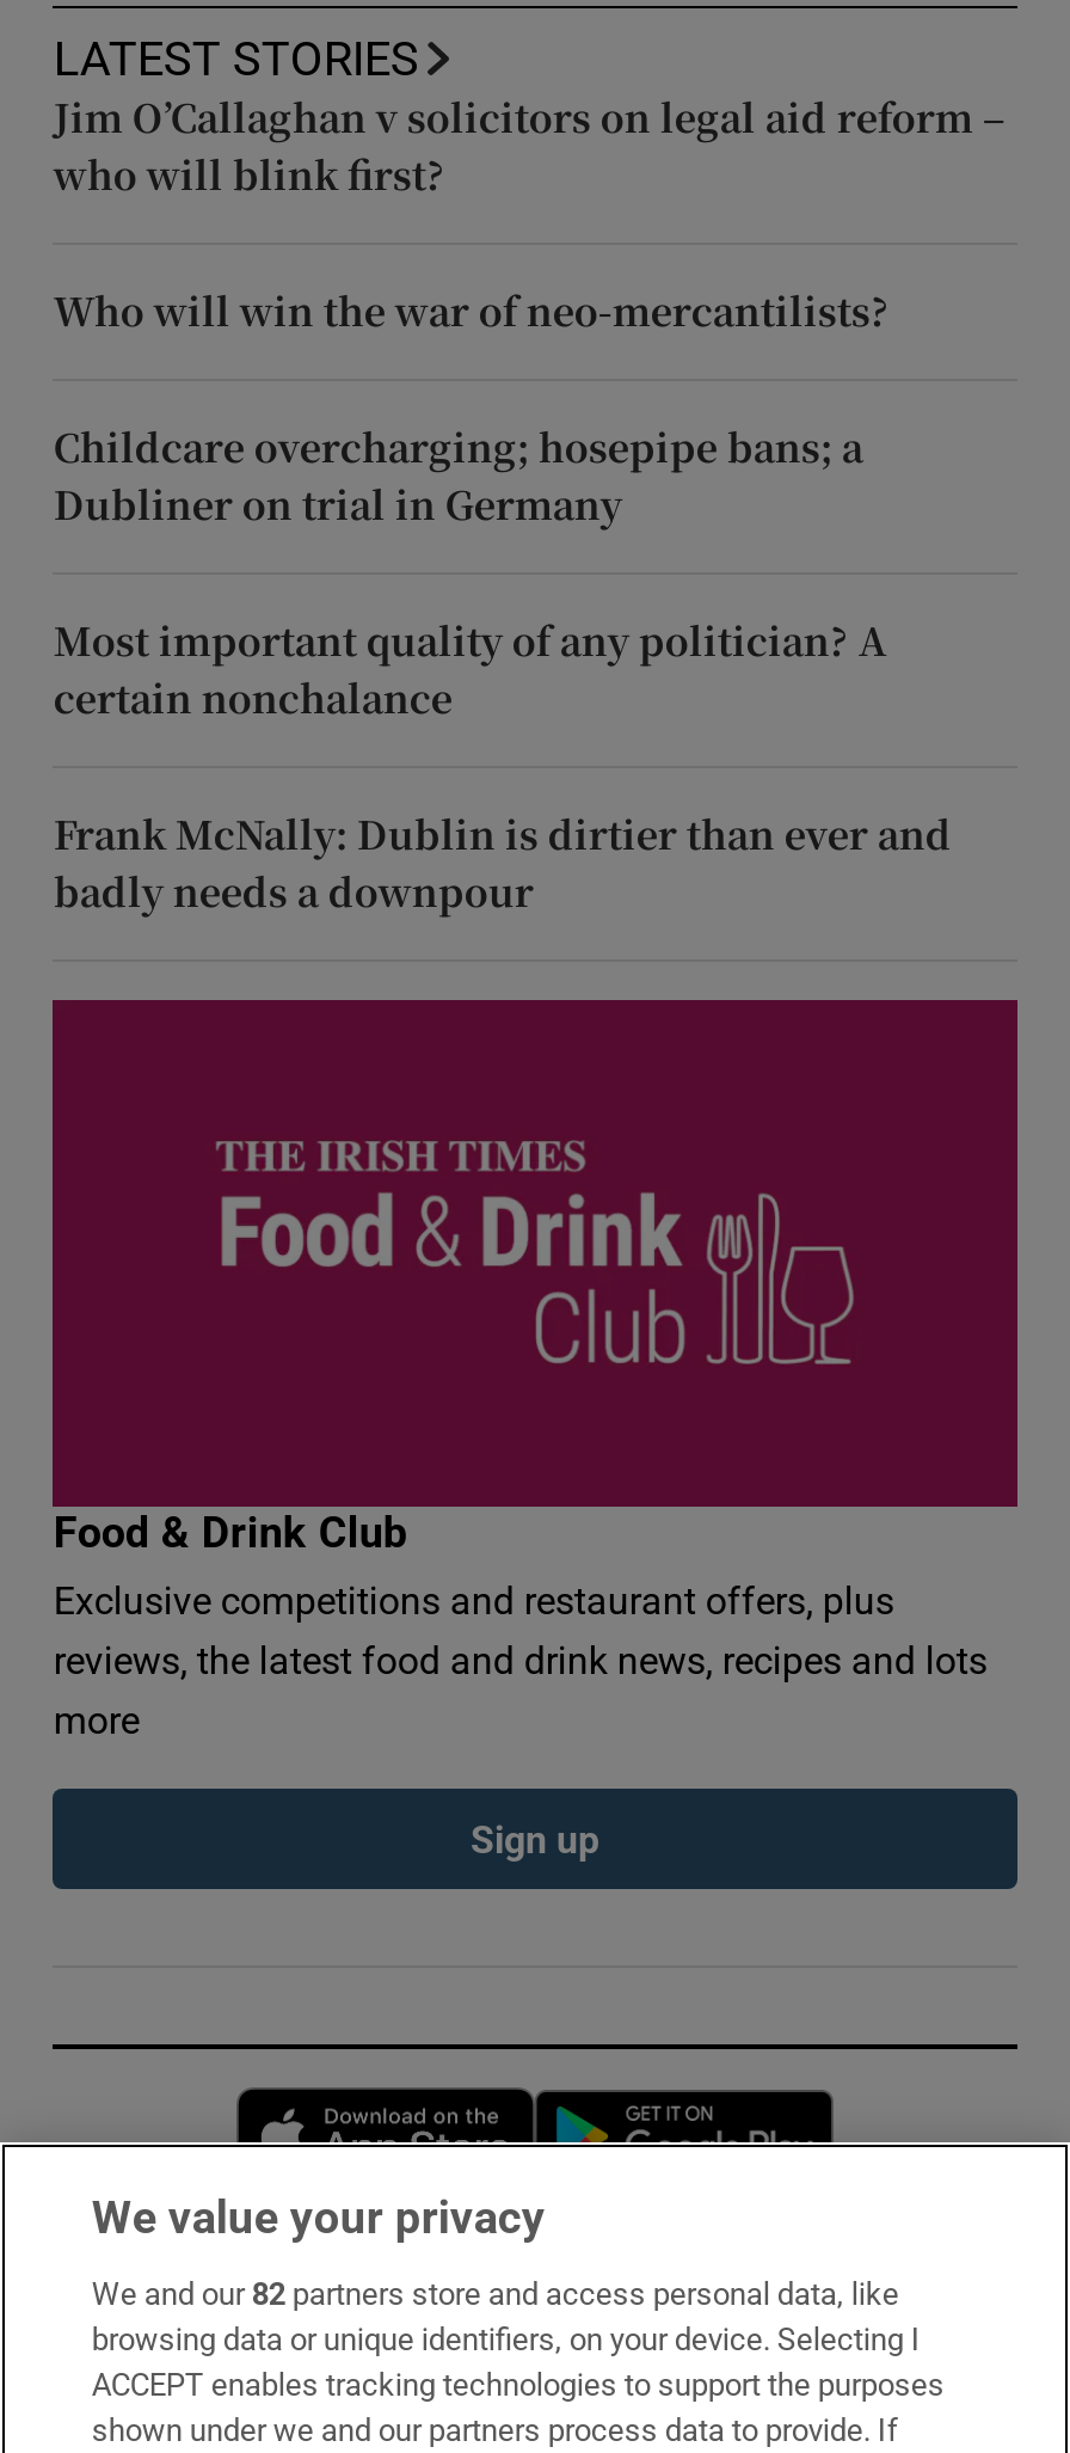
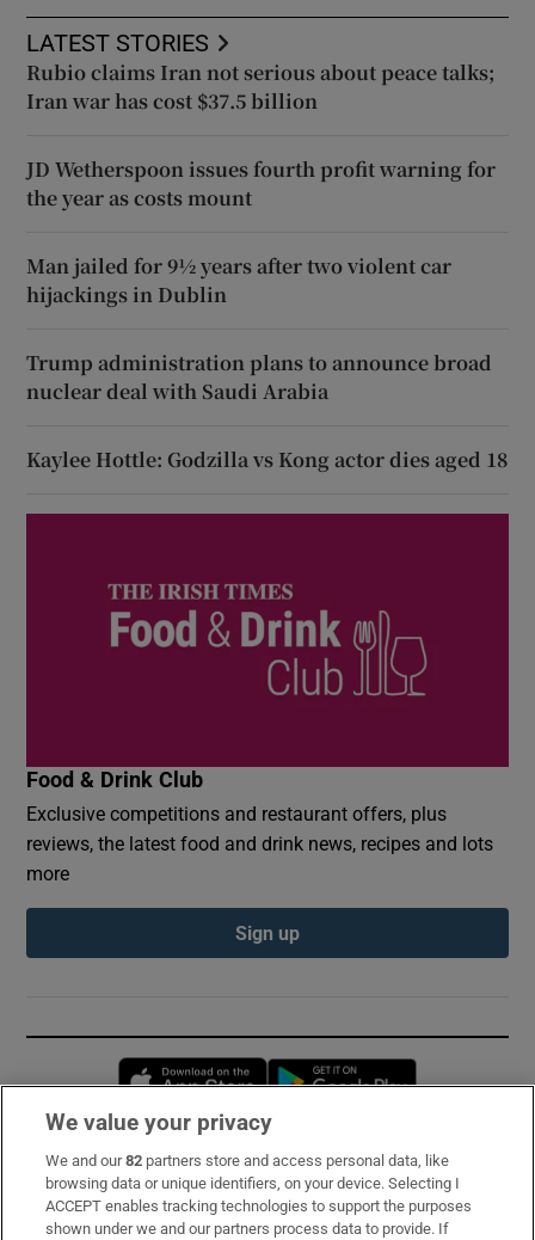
[53,89,1004,202] Jim O’Callaghan v solicitors on legal aid reform – | who will blink first? -> [27,58,495,115] Rubio claims Iran not serious about peace talks; | Iran war has cost $37.5 billion
[53,283,889,338] Who will win the war of neo-mercantilists? -> [27,155,496,211] JD Wetherspoon issues fourth profit warning for | the year as costs mount
[53,419,863,531] Childcare overcharging; hosepipe bans; a | Dubliner on trial in Germany -> [27,252,452,308] Man jailed for 9½ years after two violent car | hijackings in Dublin
[53,613,887,725] Most important quality of any politician? A | certain nonchalance -> [27,349,492,405] Trump administration plans to announce broad | nuclear deal with Saudi Arabia
[53,806,952,919] Frank McNally: Dublin is dirtier than ever and | badly needs a downpour -> [27,445,508,473] Kaylee Hottle: Godzilla vs Kong actor dies aged 18

